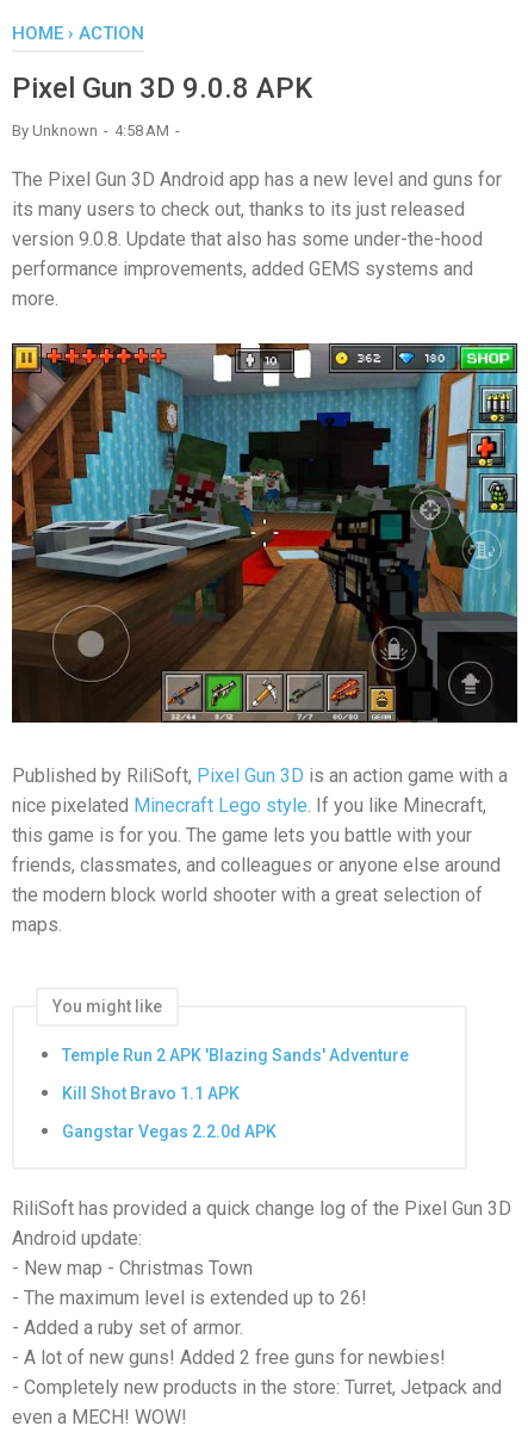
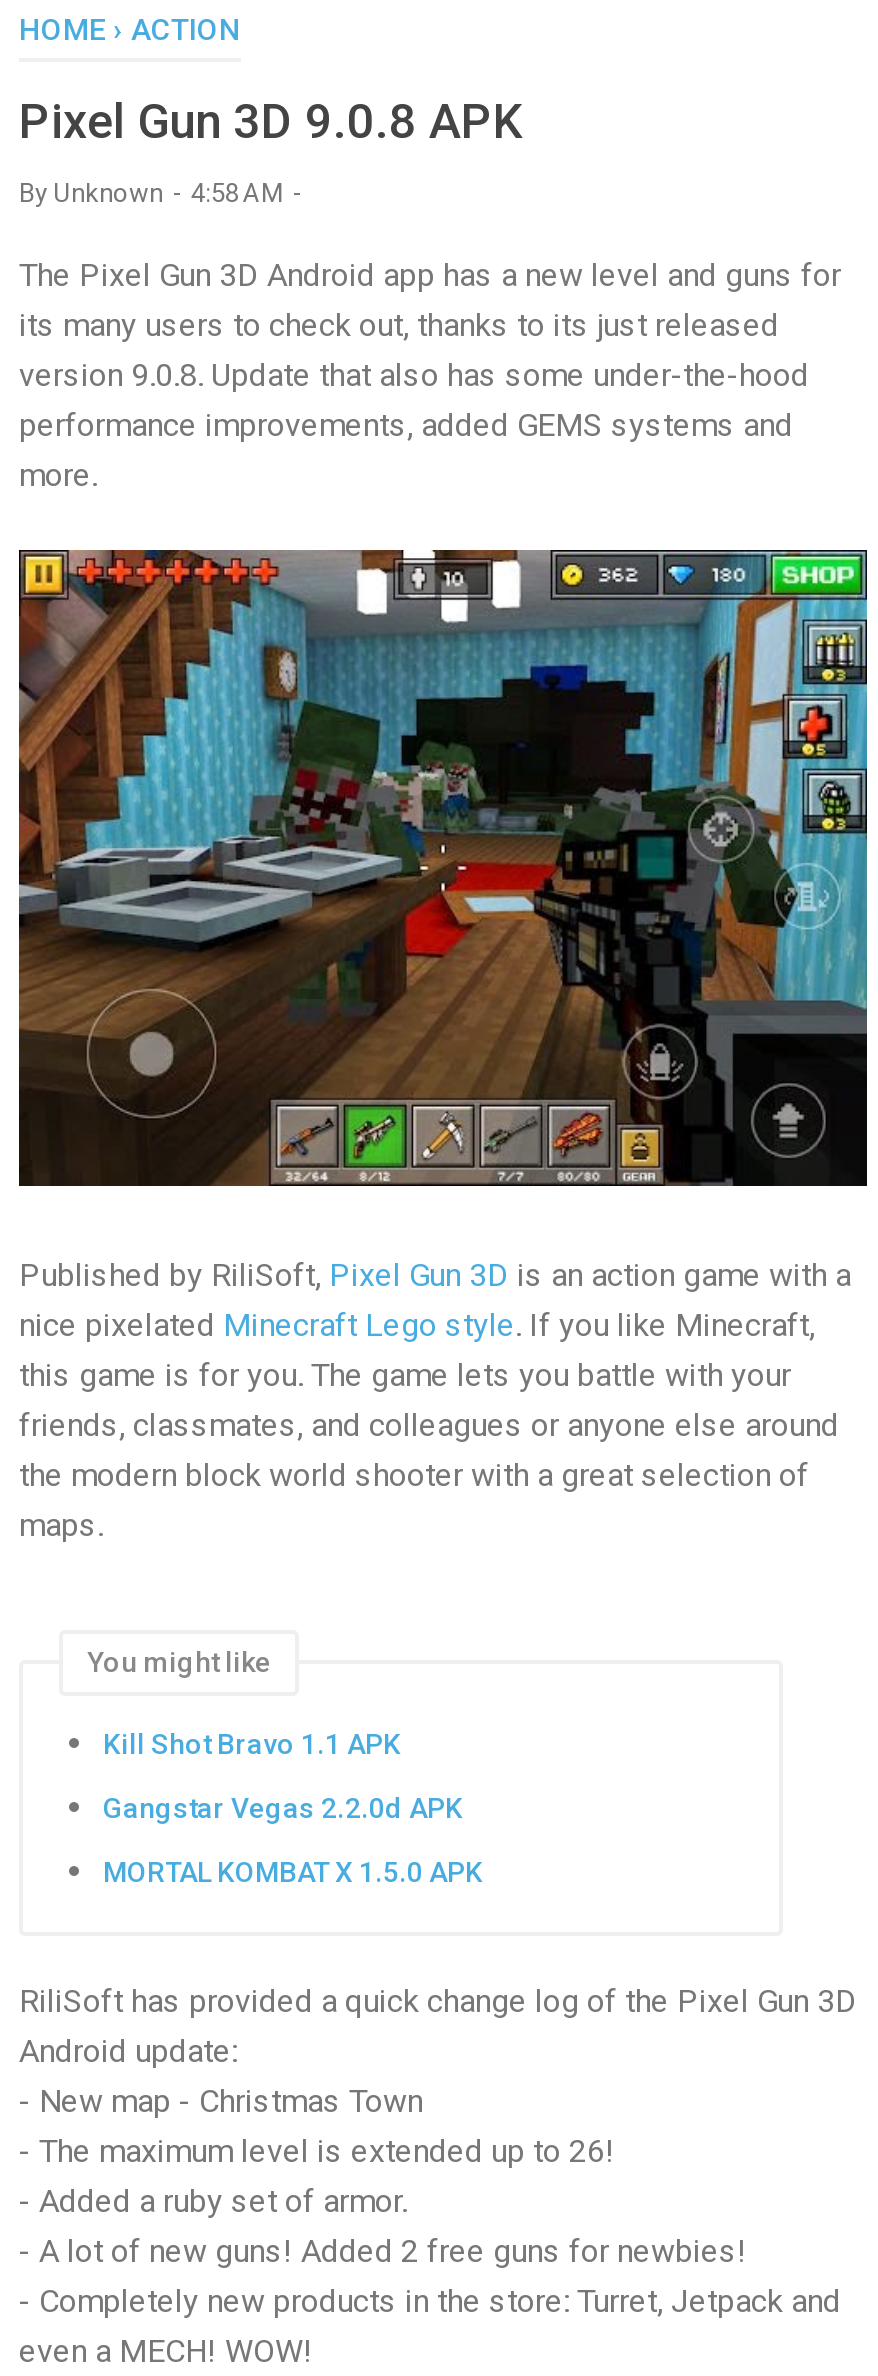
[62,1046,409,1065] Temple Run 2 APK 'Blazing Sands' Adventure -> none
moved [62,1084,277,1141] -> [103,1729,463,1824]: Kill Shot Bravo 1.1 APK | Gangstar Vegas 2.2.0d APK
none -> [103,1855,483,1887] MORTAL KOMBAT X 1.5.0 APK

